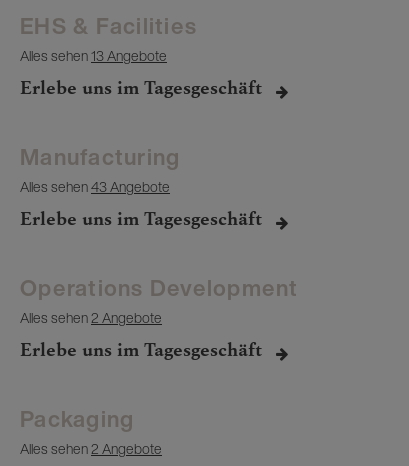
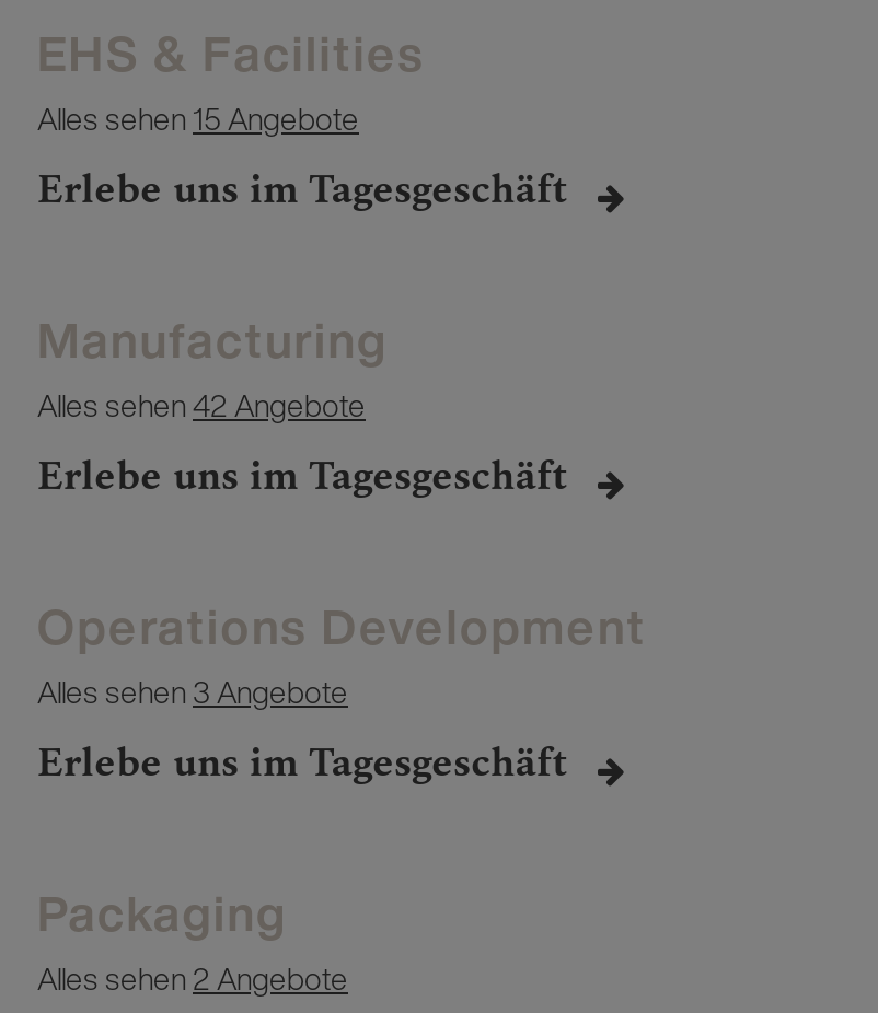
[20,45,167,66] Alles sehen 13 Angebote -> [37,95,359,141] Alles sehen 15 Angebote
[20,176,170,197] Alles sehen 43 Angebote -> [37,382,366,428] Alles sehen 42 Angebote
[20,307,162,328] Alles sehen 2 Angebote -> [37,668,348,714] Alles sehen 3 Angebote

